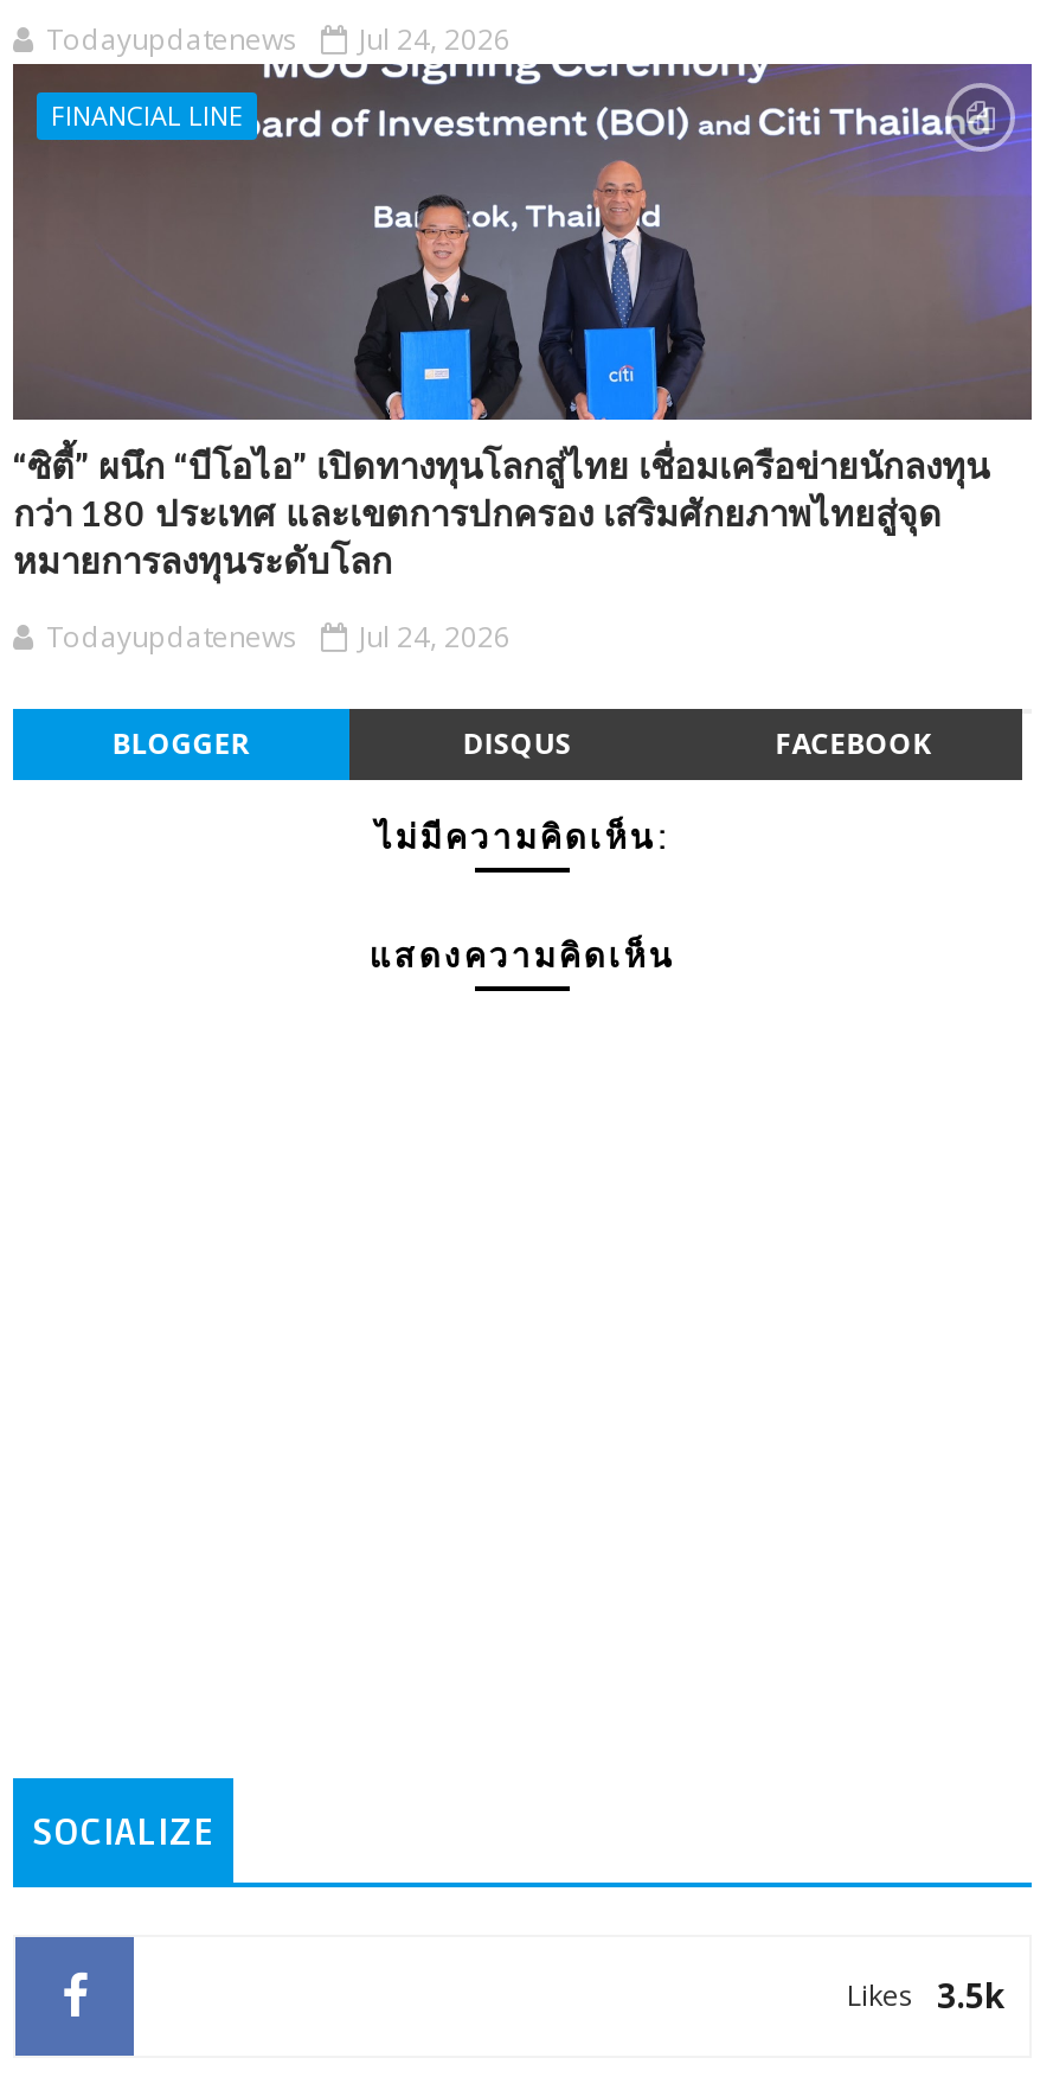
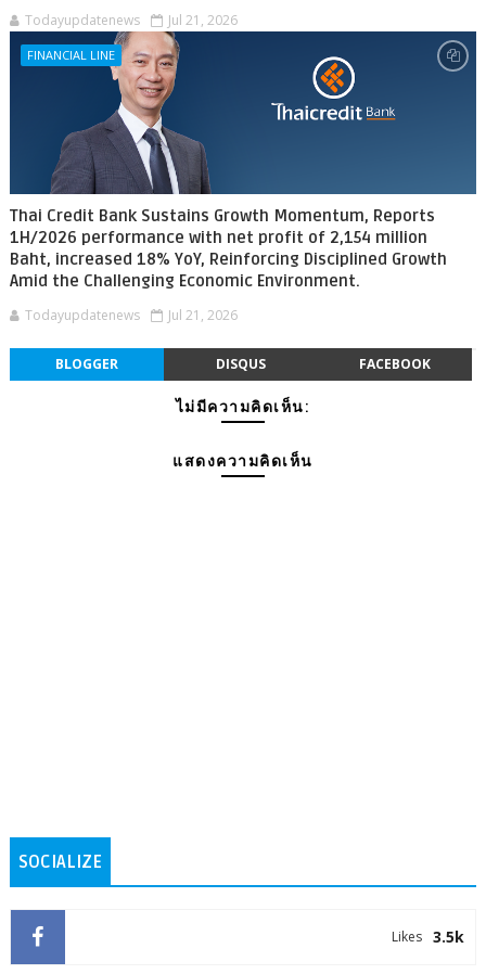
[46,19,511,60] Todayupdatenews Jul 24, 2026 -> [25,11,238,29] Todayupdatenews Jul 21, 2026
[13,64,1034,584] [image] | “ซิตี้” ผนึก “บีโอไอ” เปิดทางทุนโลกสู่ไทย เชื่อมเครือข่ายนักลงทุน | กว่า 180 ประเทศ และเขตการปกครอง เสริมศักยภาพไทยสู่จุด | หมายการลงทุนระดับโลก -> [10,30,476,291] [image] | Thai Credit Bank Sustains Growth Momentum, Reports | 1H/2026 performance with net profit of 2,154 million | Baht, increased 18% YoY, Reinforcing Disciplined Growth | Amid the Challenging Economic Environment.
[46,617,511,657] Todayupdatenews Jul 24, 2026 -> [25,306,238,324] Todayupdatenews Jul 21, 2026

